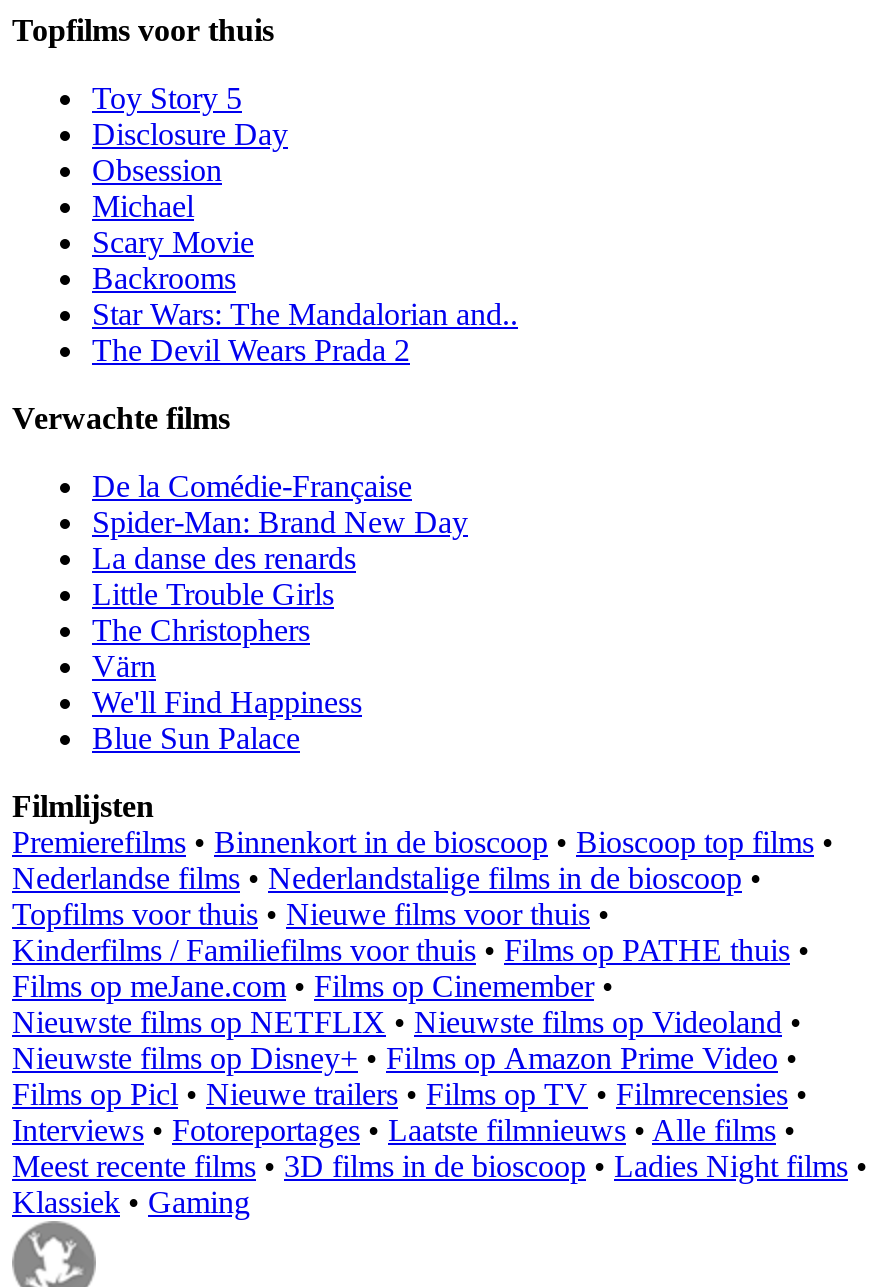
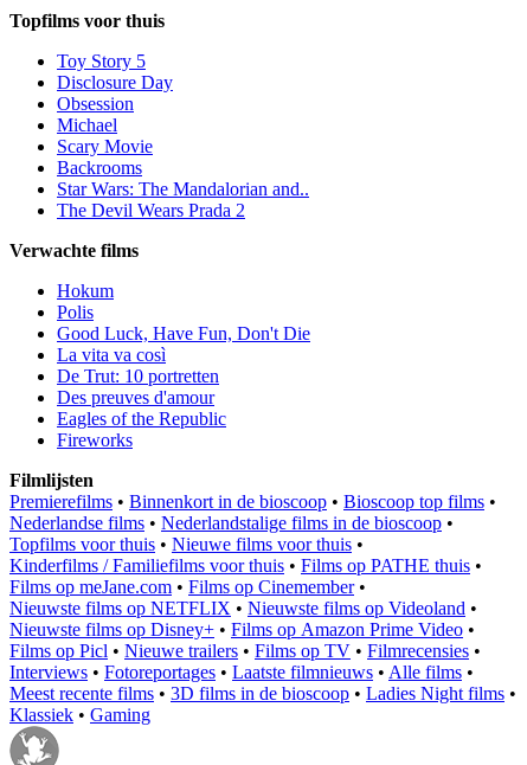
[92,468,468,754] De la Comédie-Française | Spider-Man: Brand New Day | La danse des renards | Little Trouble Girls | The Christophers | Värn | We'll Find Happiness | Blue Sun Palace -> [57,280,310,450] Hokum | Polis | Good Luck, Have Fun, Don't Die | La vita va così | De Trut: 10 portretten | Des preuves d'amour | Eagles of the Republic | Fireworks

